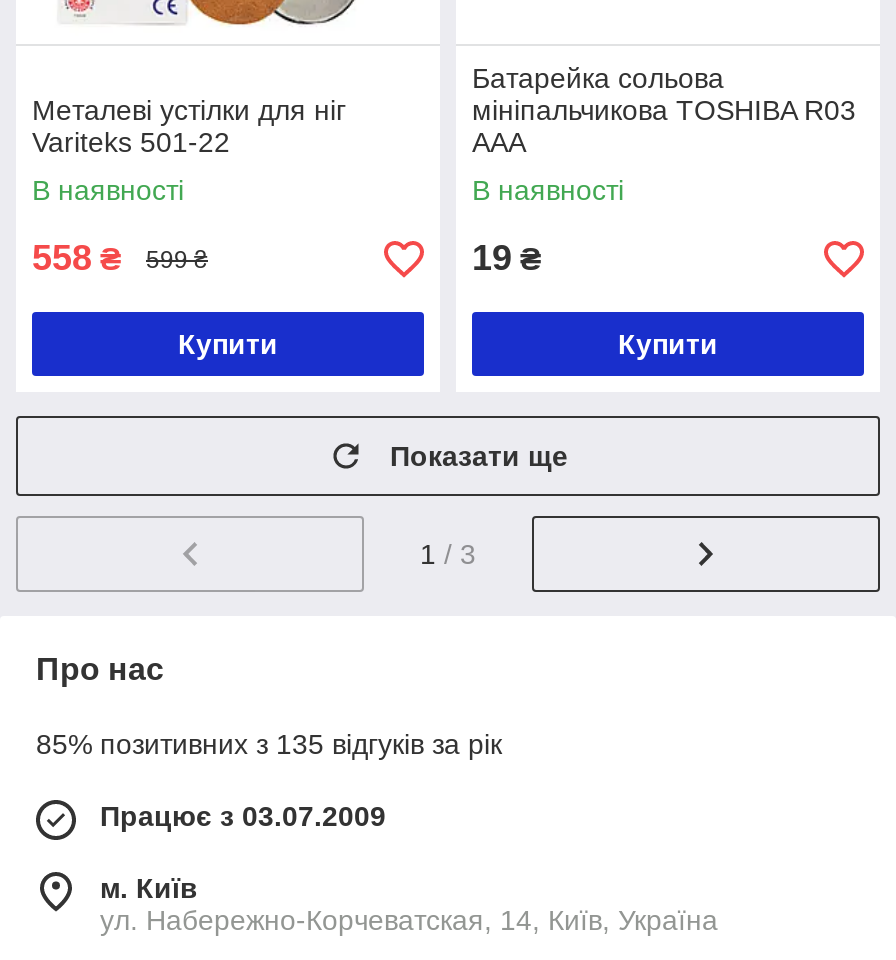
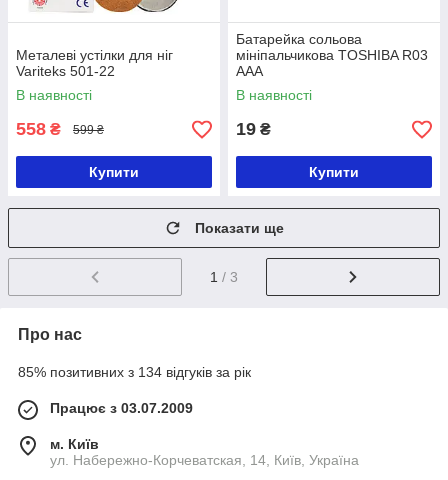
[36,729,502,761] 85% позитивних з 135 відгуків за рік -> [18,364,251,380] 85% позитивних з 134 відгуків за рік

